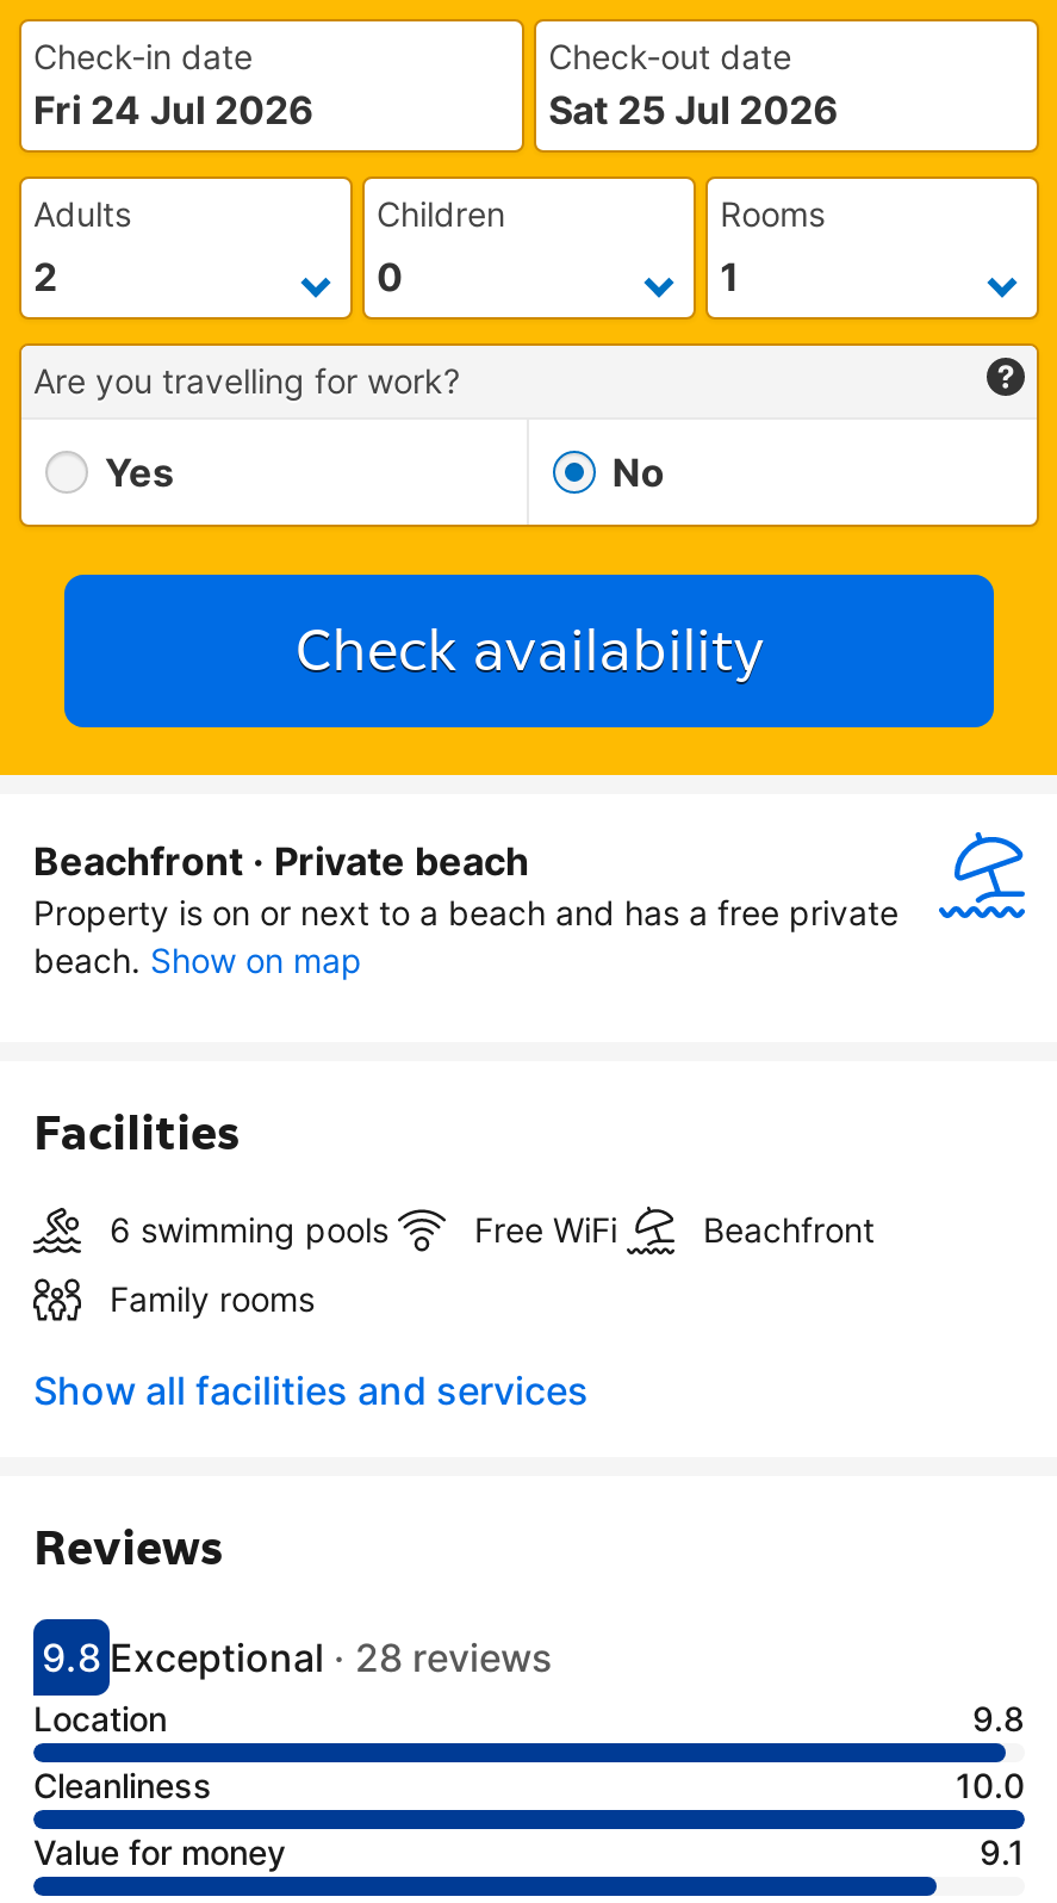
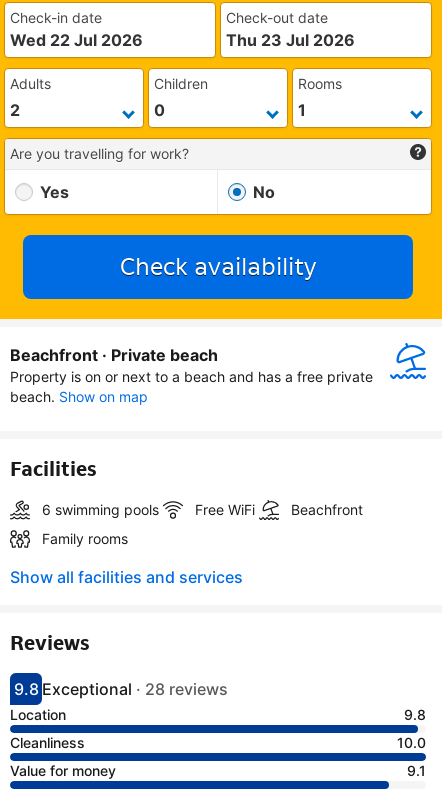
[33,86,315,134] Fri 24 Jul 2026 -> [10,30,143,50] Wed 22 Jul 2026
[548,86,839,134] Sat 25 Jul 2026 -> [226,30,355,50] Thu 23 Jul 2026

